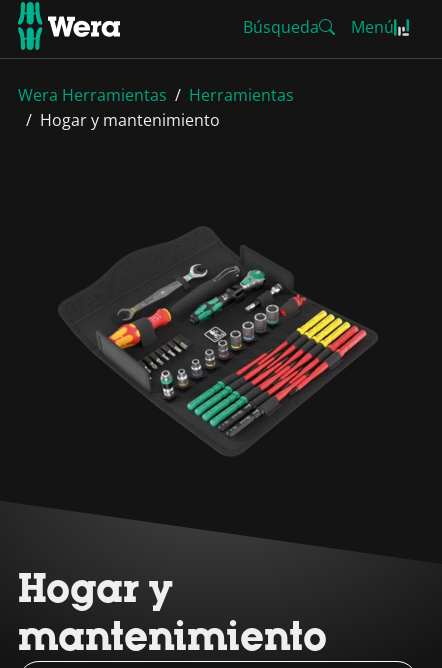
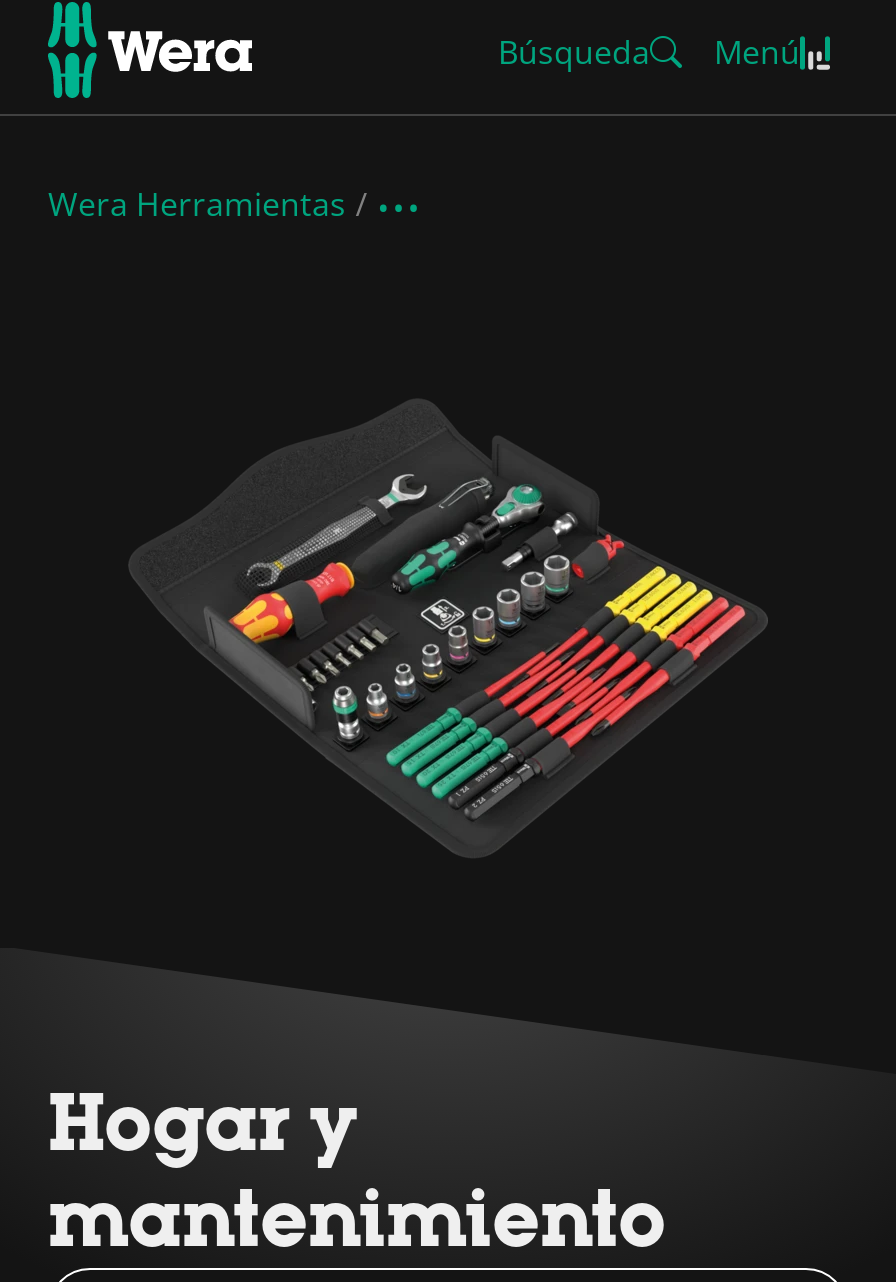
[40,84,294,131] Herramientas | Hogar y mantenimiento -> none

